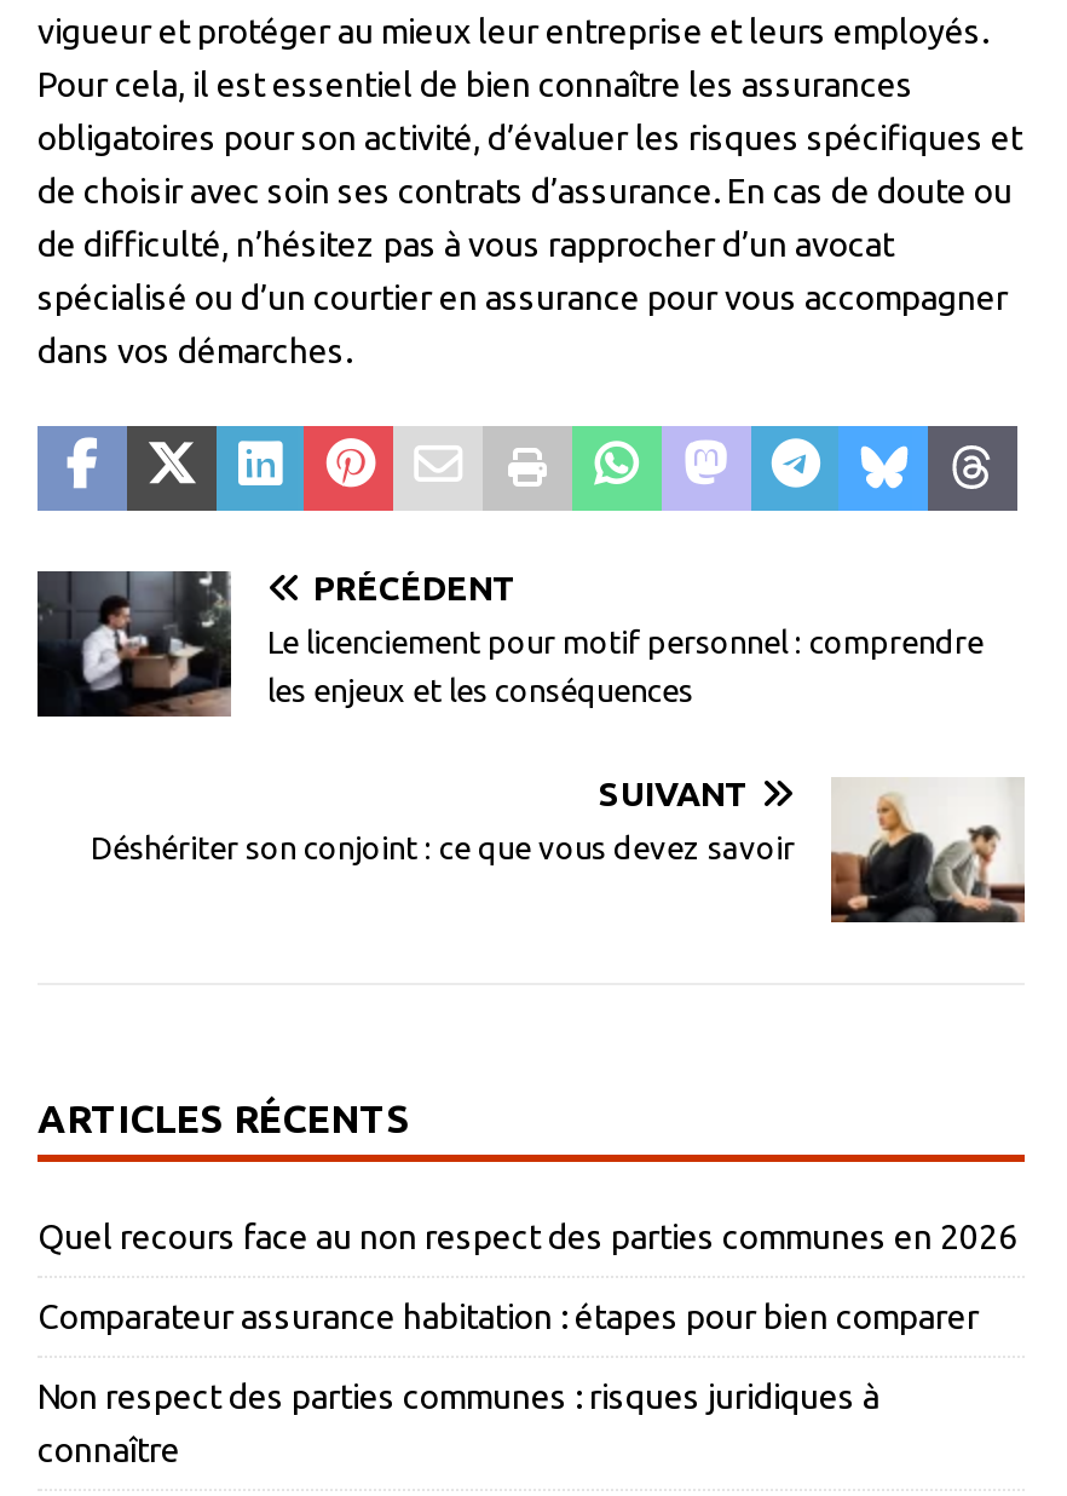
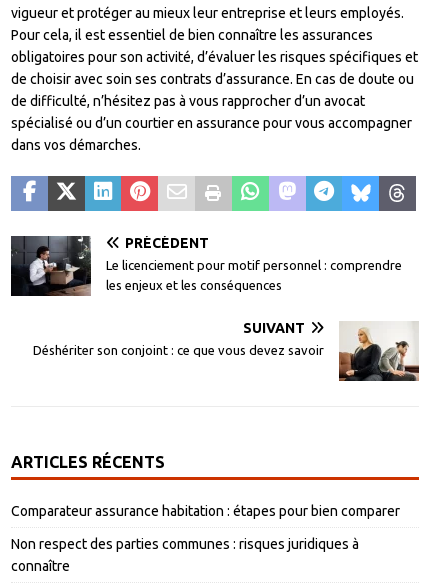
[38,1217,1017,1256] Quel recours face au non respect des parties communes en 2026 -> none

